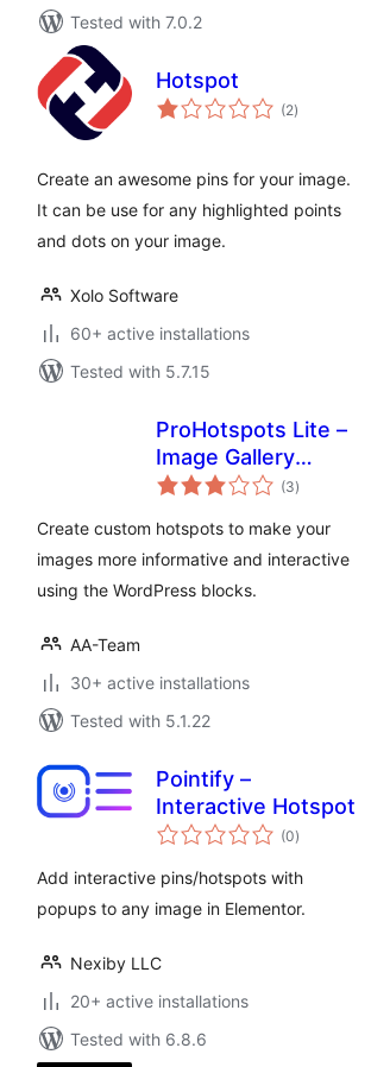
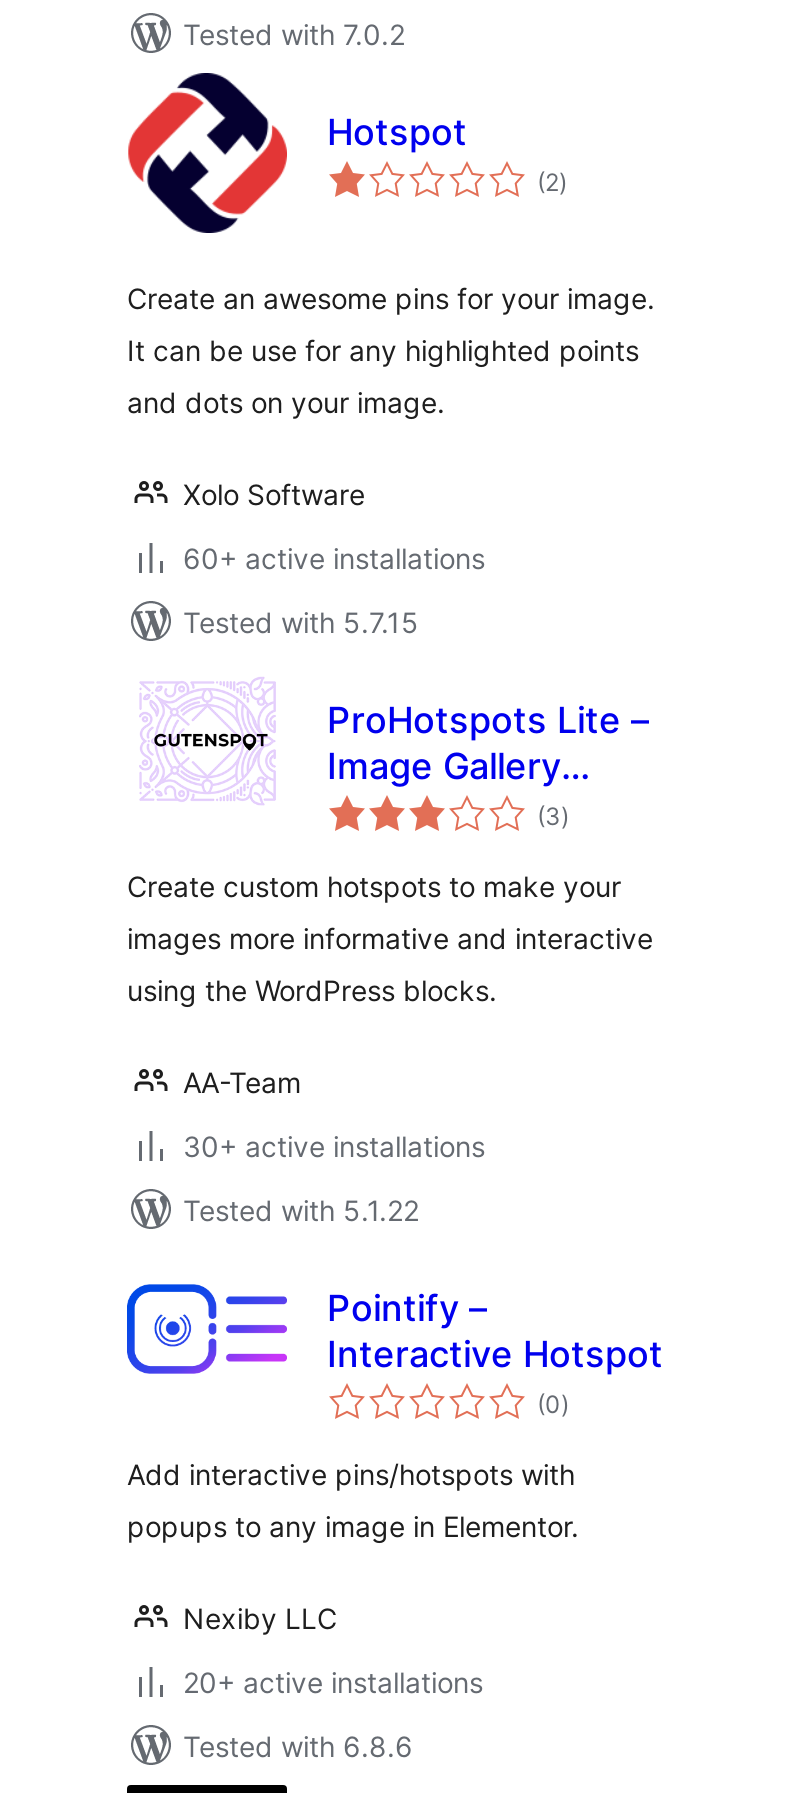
none -> [141,677,275,805] [image]

